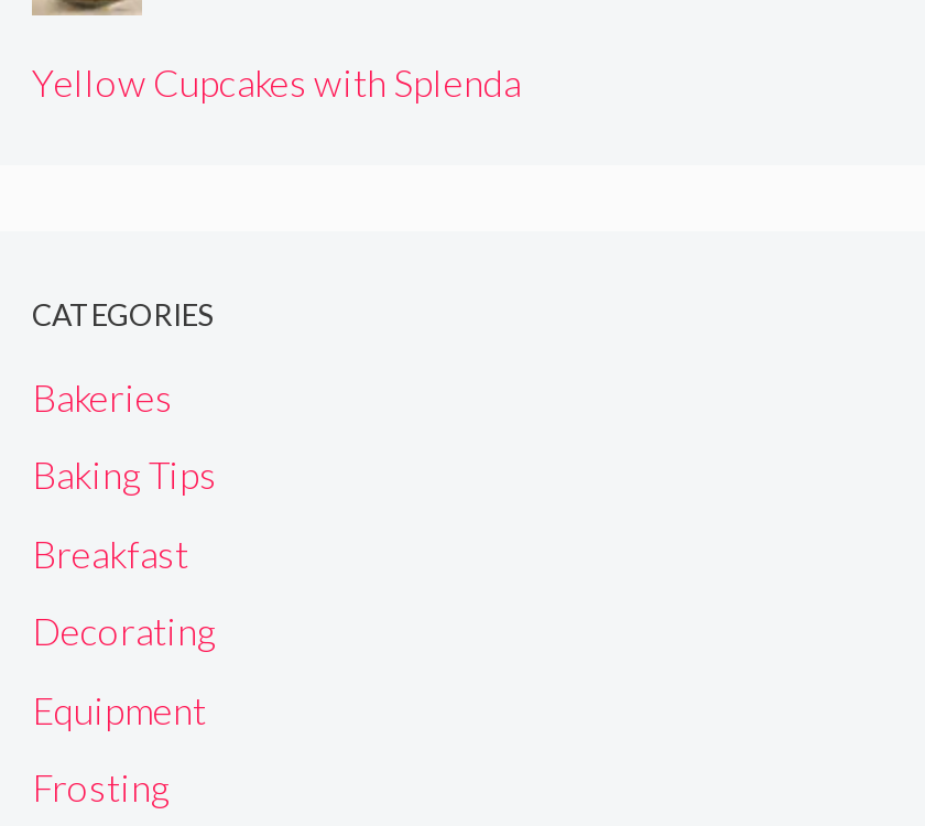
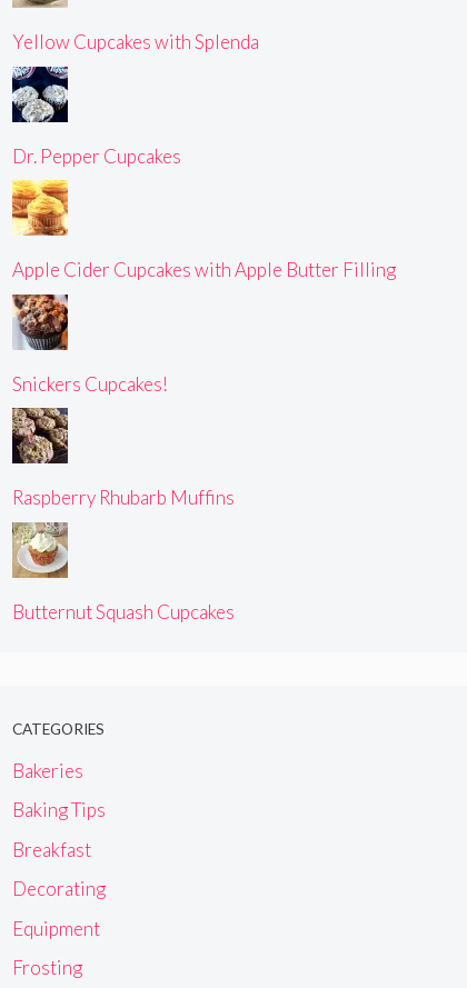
none -> [11,66,181,168] [image] | Dr. Pepper Cupcakes
none -> [11,407,235,509] [image] | Raspberry Rhubarb Muffins
none -> [12,179,396,282] [image] | Apple Cider Cupcakes with Apple Butter Filling
none -> [12,293,168,396] [image] | Snickers Cupcakes!
none -> [12,521,235,623] [image] | Butternut Squash Cupcakes

